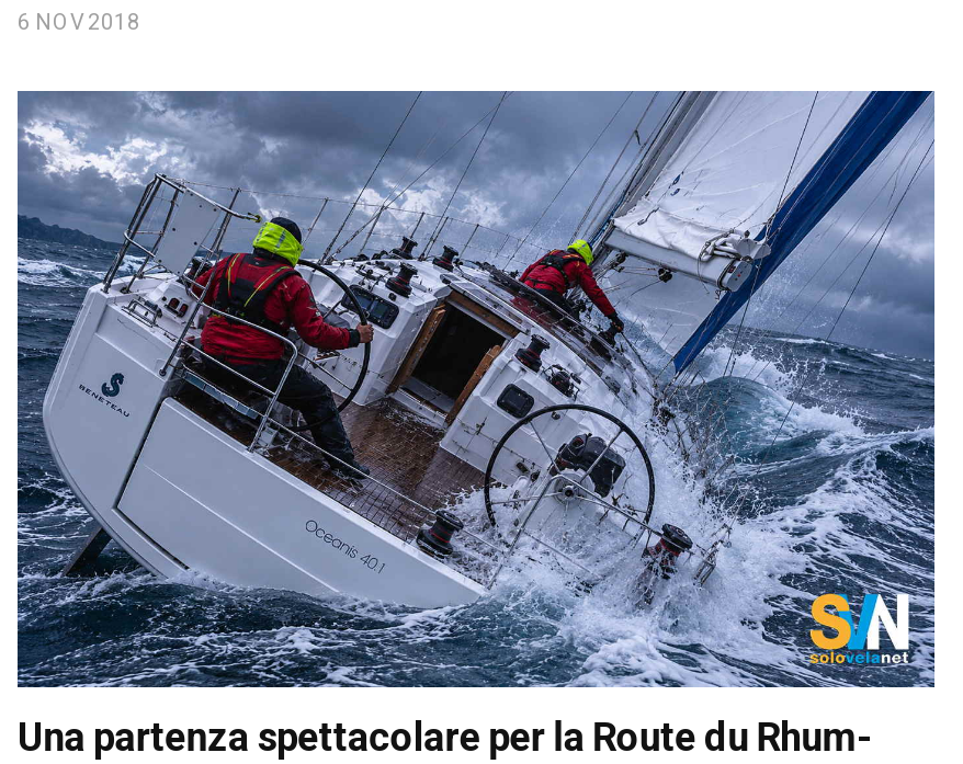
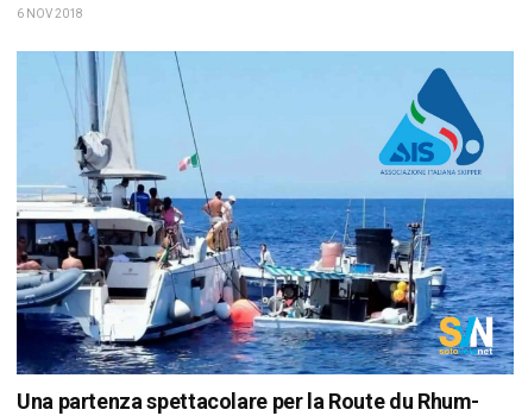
[15,89,937,689] [image] -> [15,51,515,376] [image]

